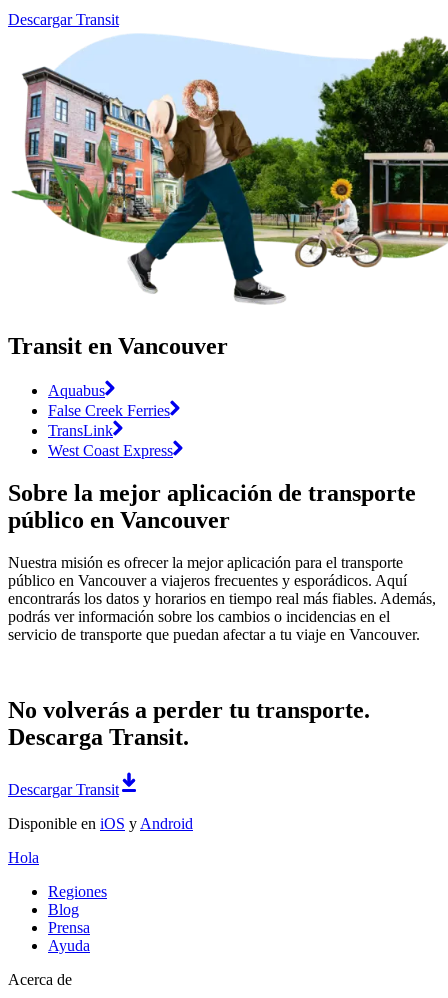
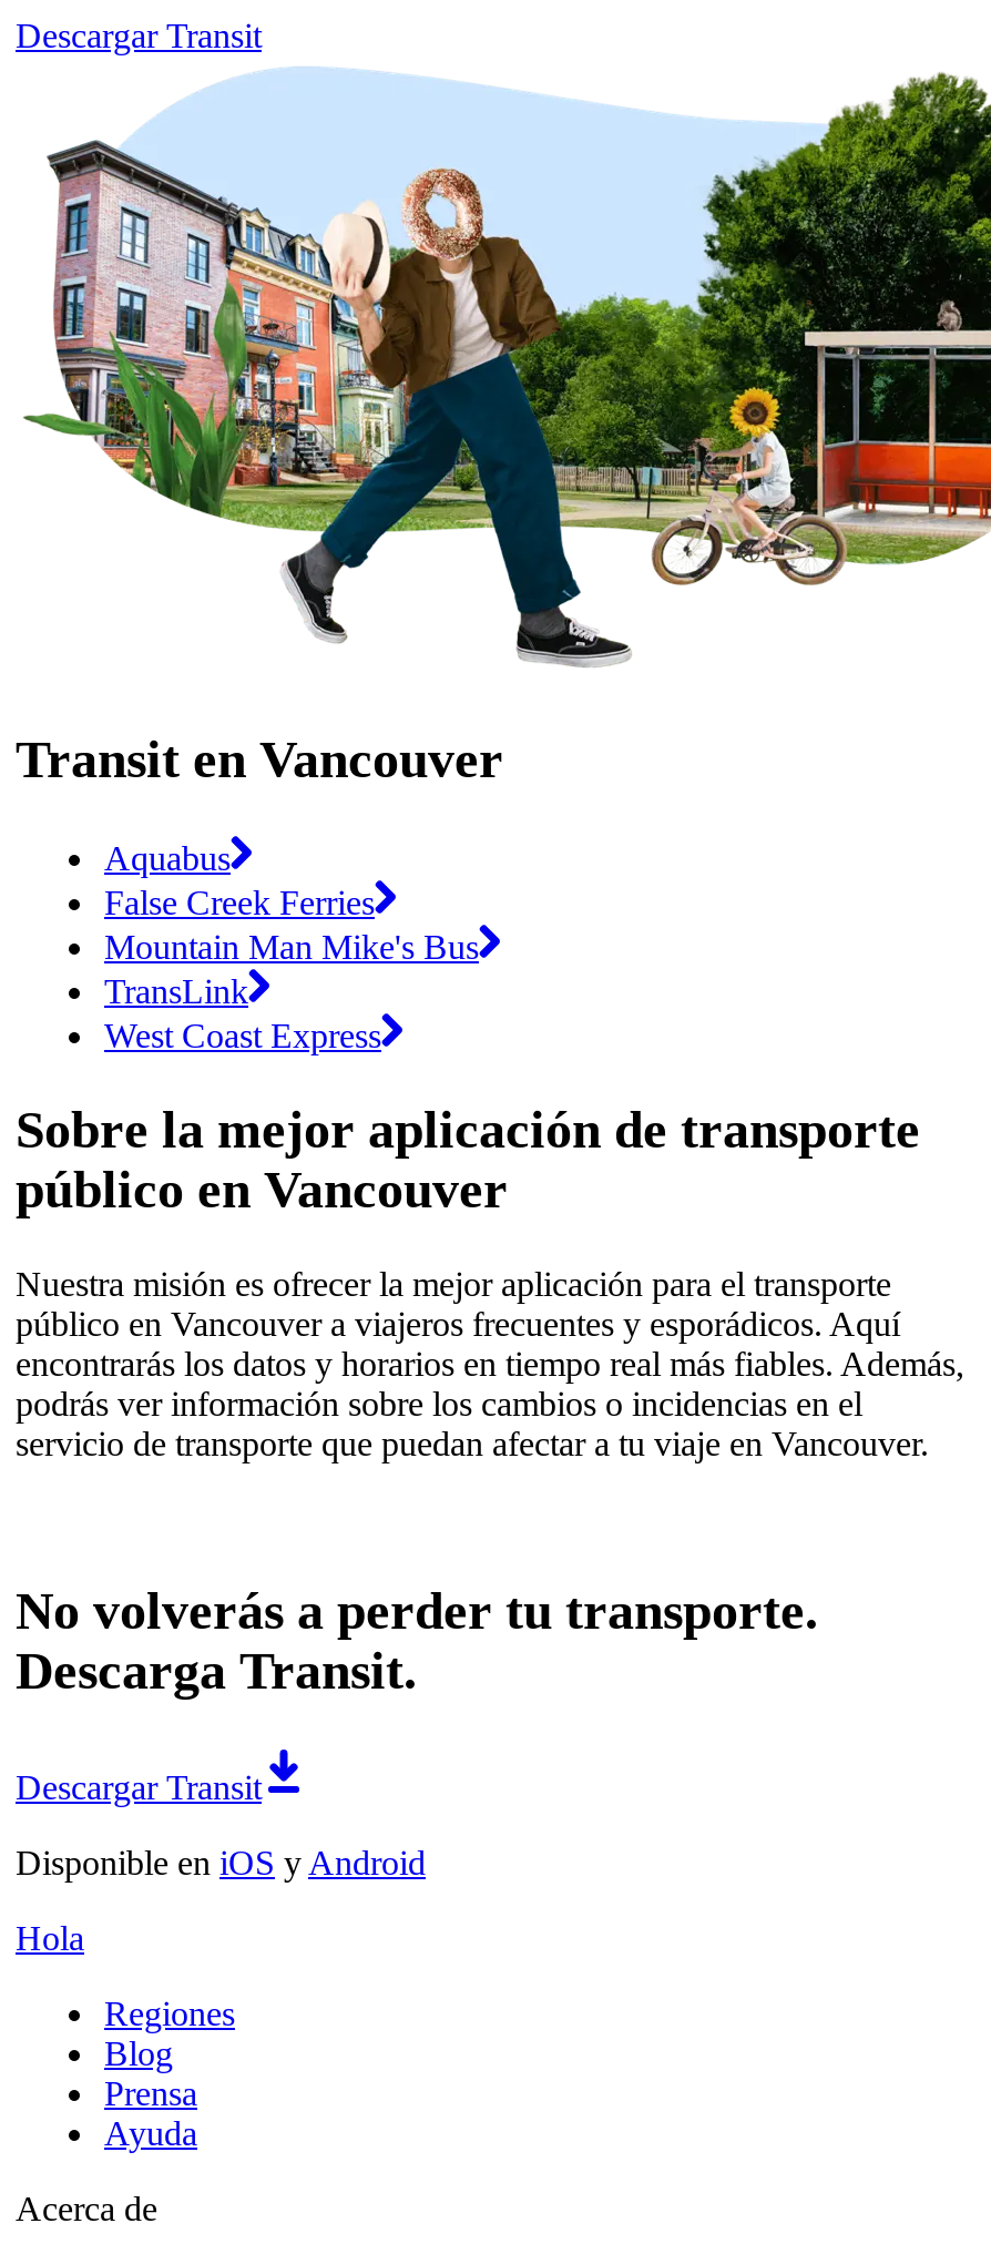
none -> [104,927,479,965] Mountain Man Mike's Bus

